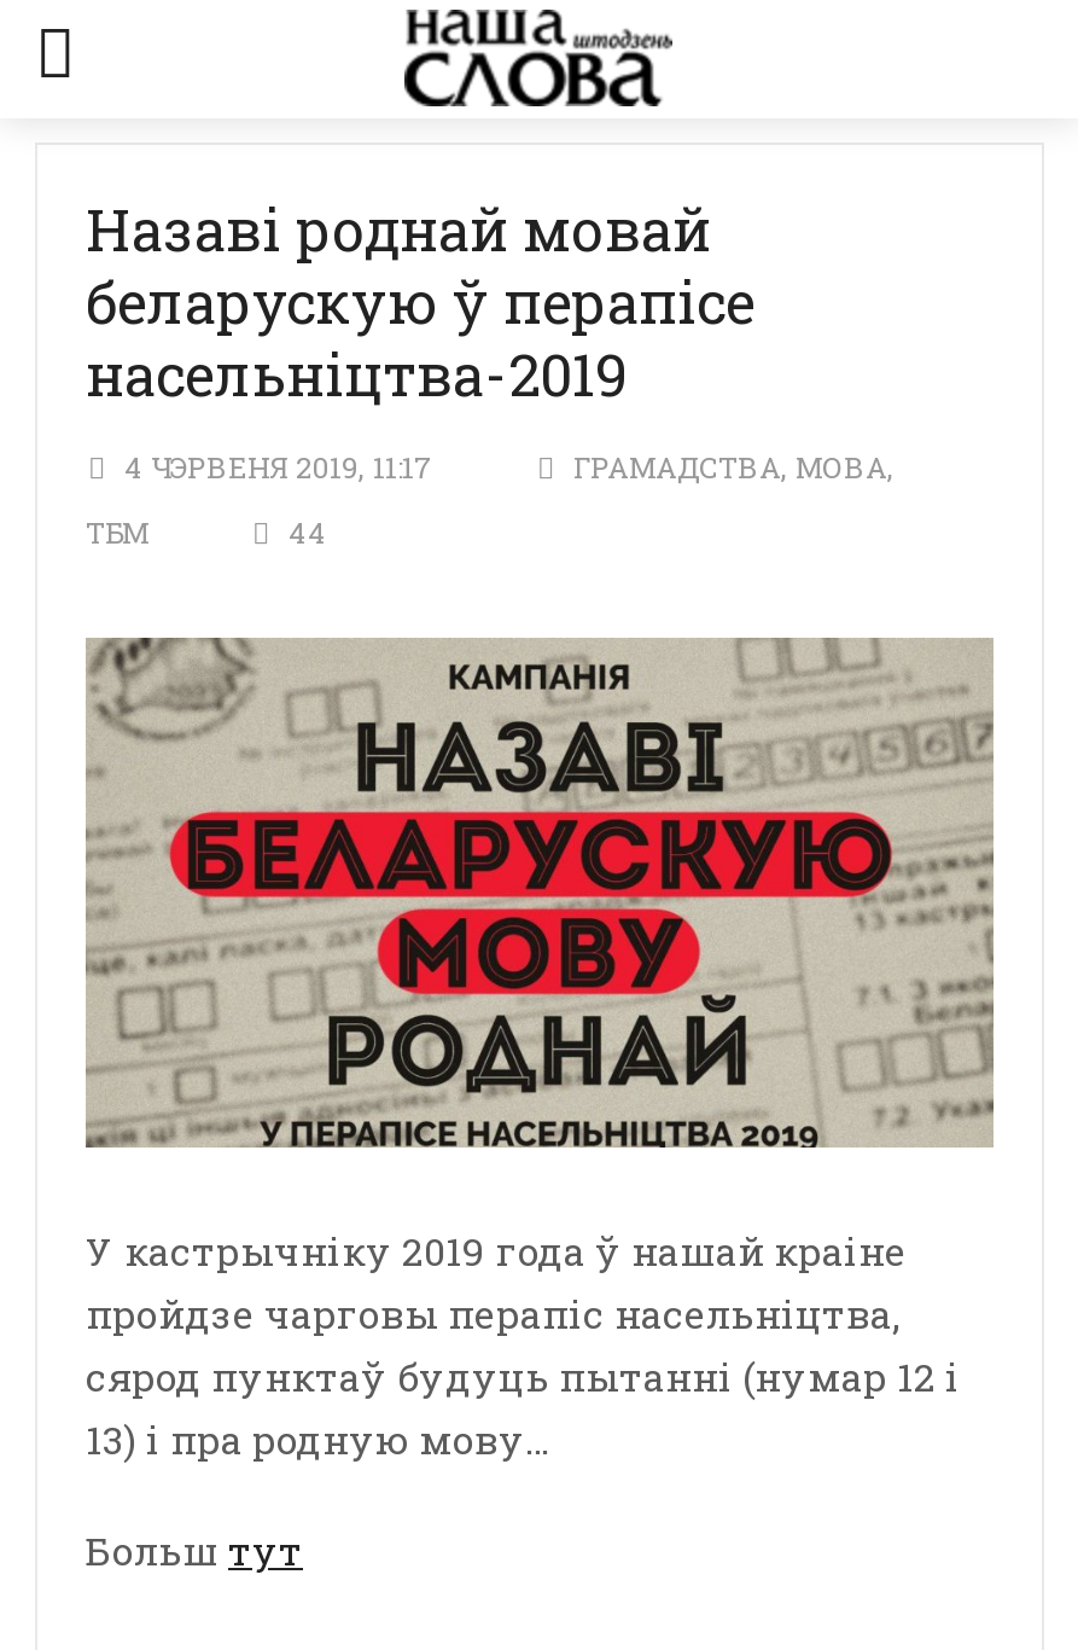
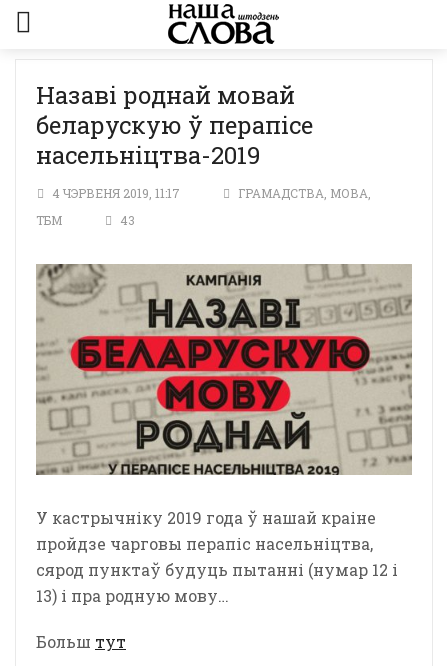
[289,512,327,551] 44 -> [120,212,135,228] 43

